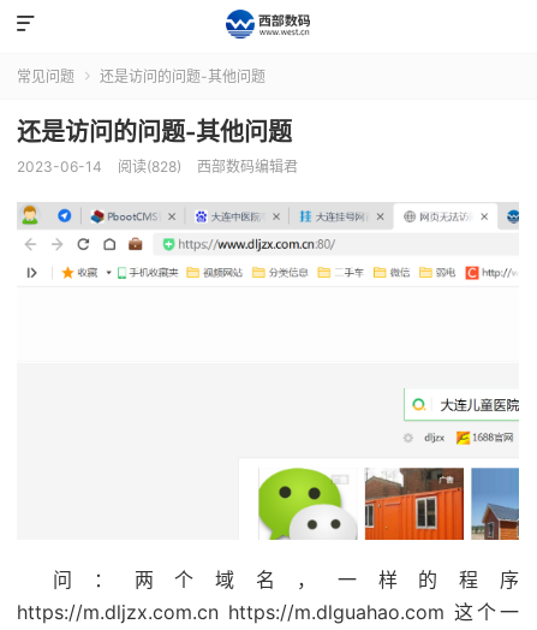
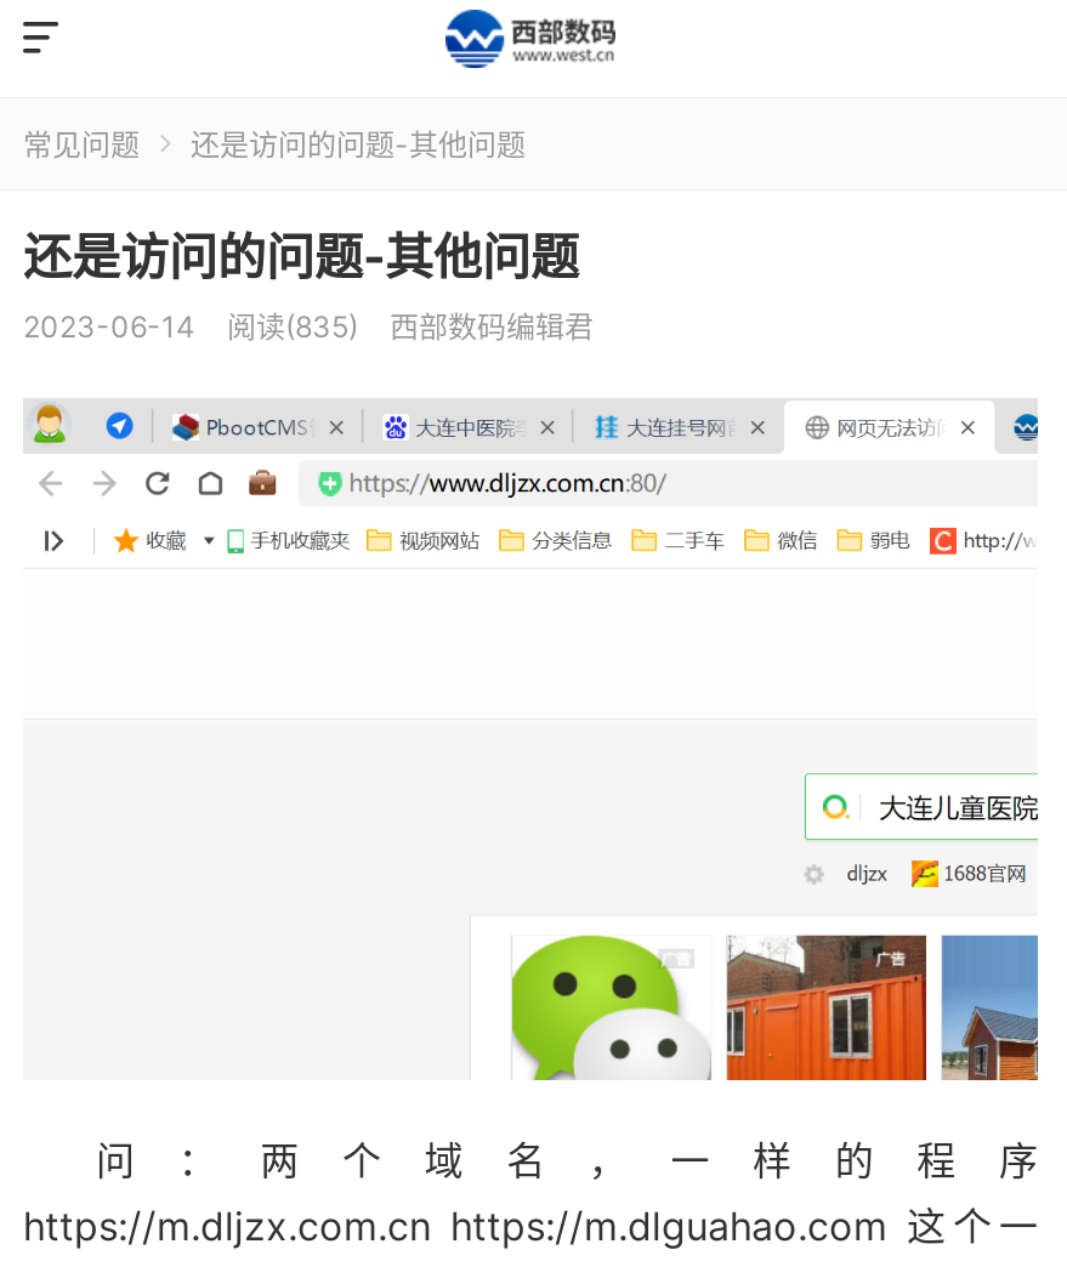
[17,157,298,176] 2023-06-14 阅读(828) 西部数码编辑君 -> [23,308,594,345] 2023-06-14 阅读(835) 西部数码编辑君

